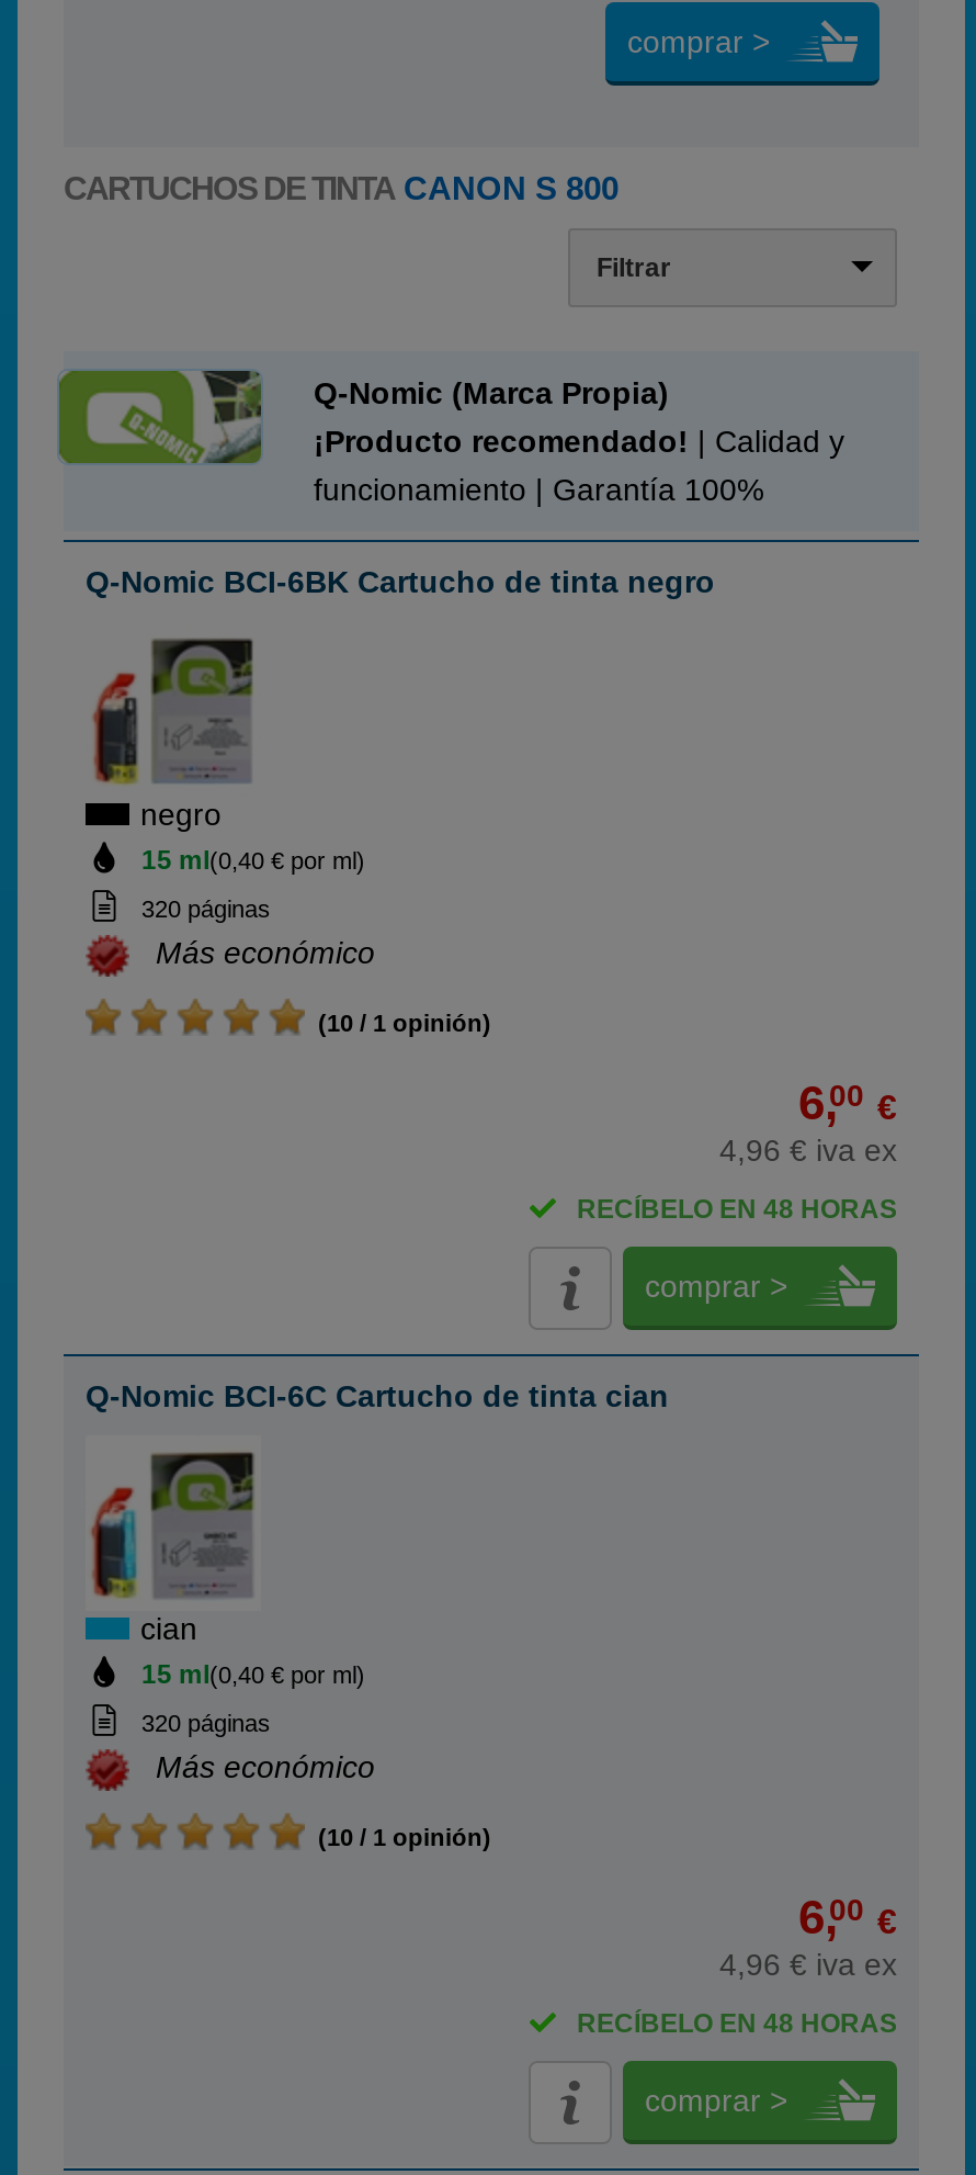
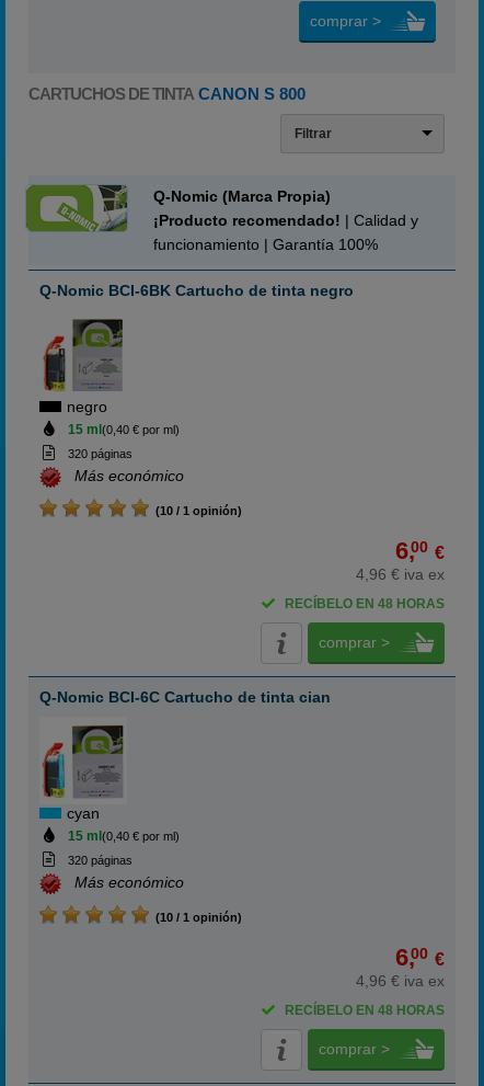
[140,1611,197,1646] cian -> [67,804,100,822] cyan

